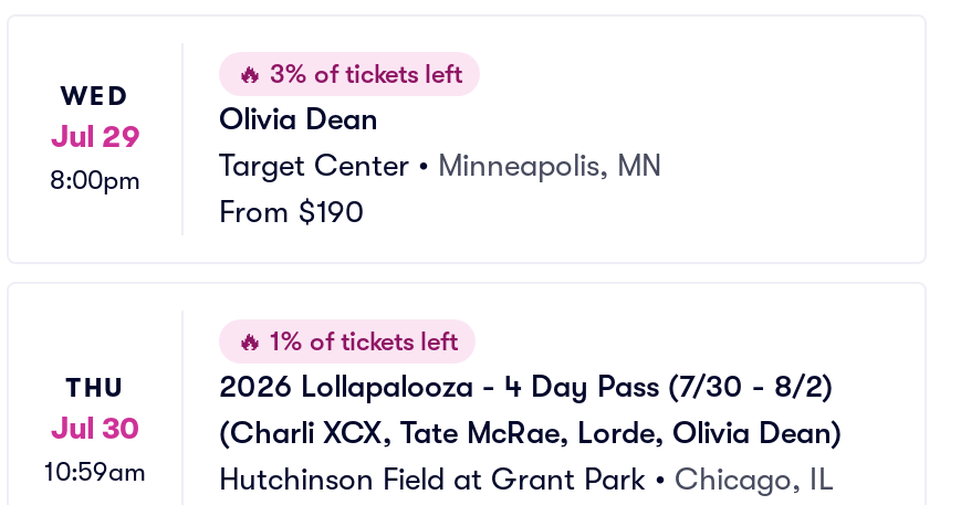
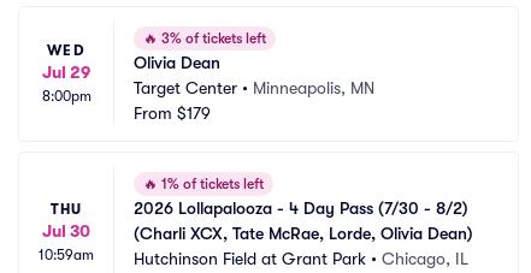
[219,193,365,229] From $190 -> [134,103,211,123] From $179

